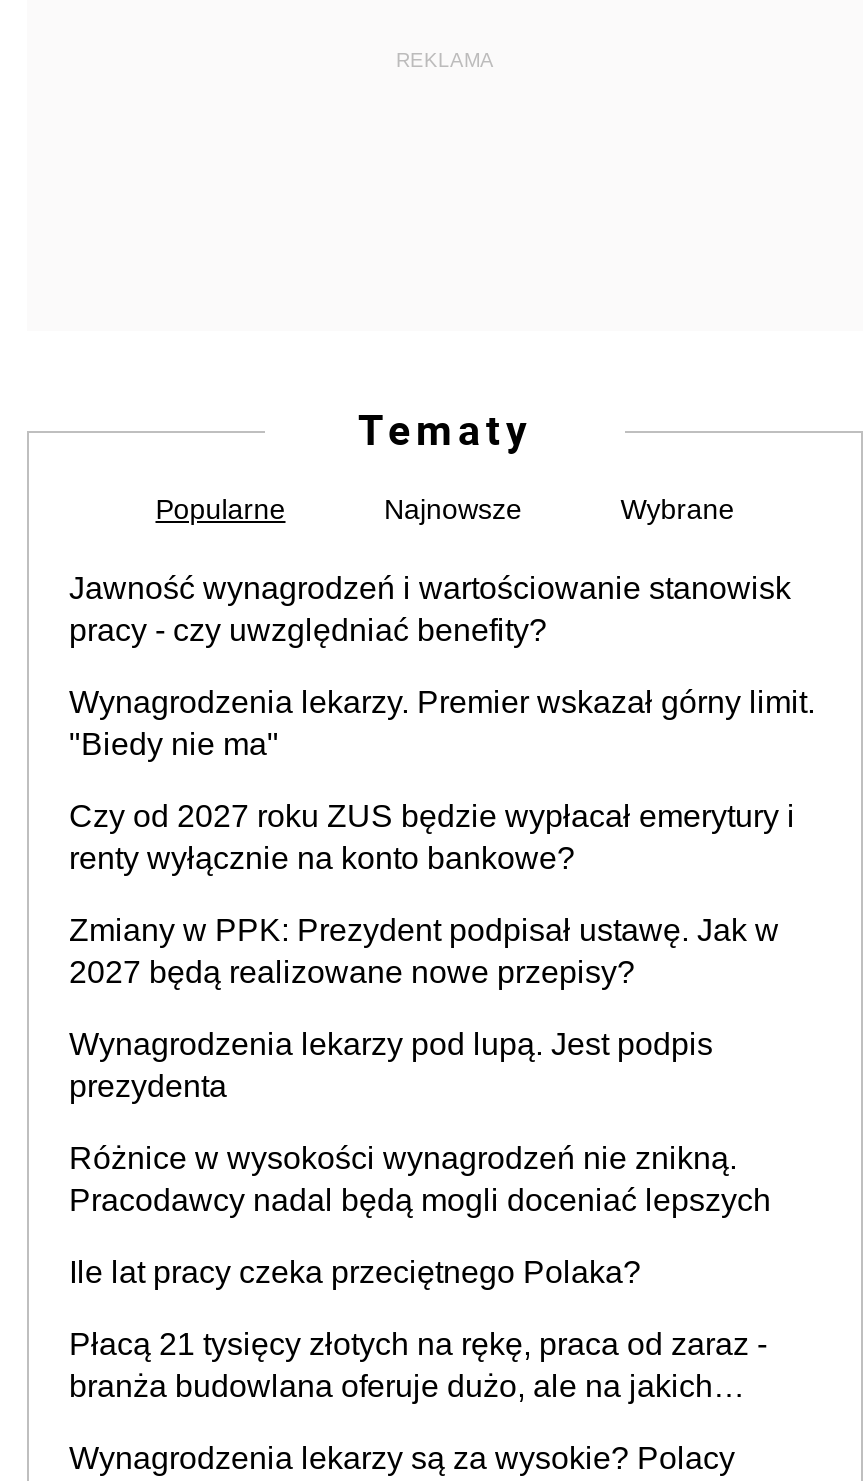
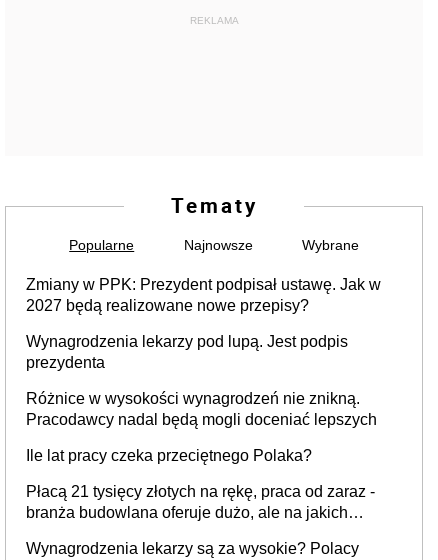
[69,571,815,875] Jawność wynagrodzeń i wartościowanie stanowisk | pracy - czy uwzględniać benefity? | Wynagrodzenia lekarzy. Premier wskazał górny limit. | "Biedy nie ma" | Czy od 2027 roku ZUS będzie wypłacał emerytury i | renty wyłącznie na konto bankowe? -> none

